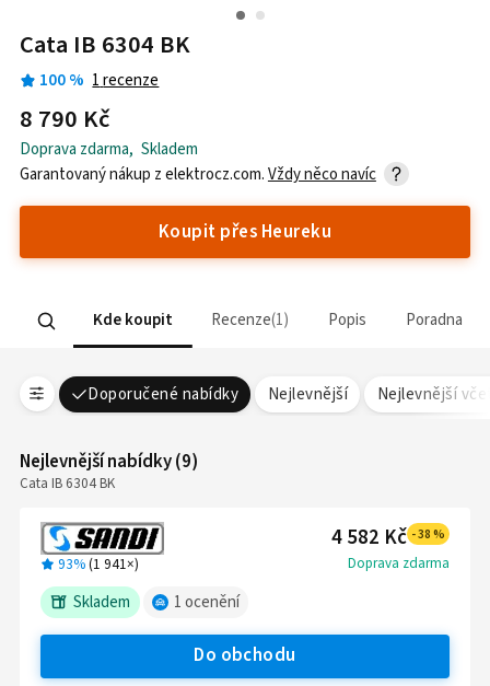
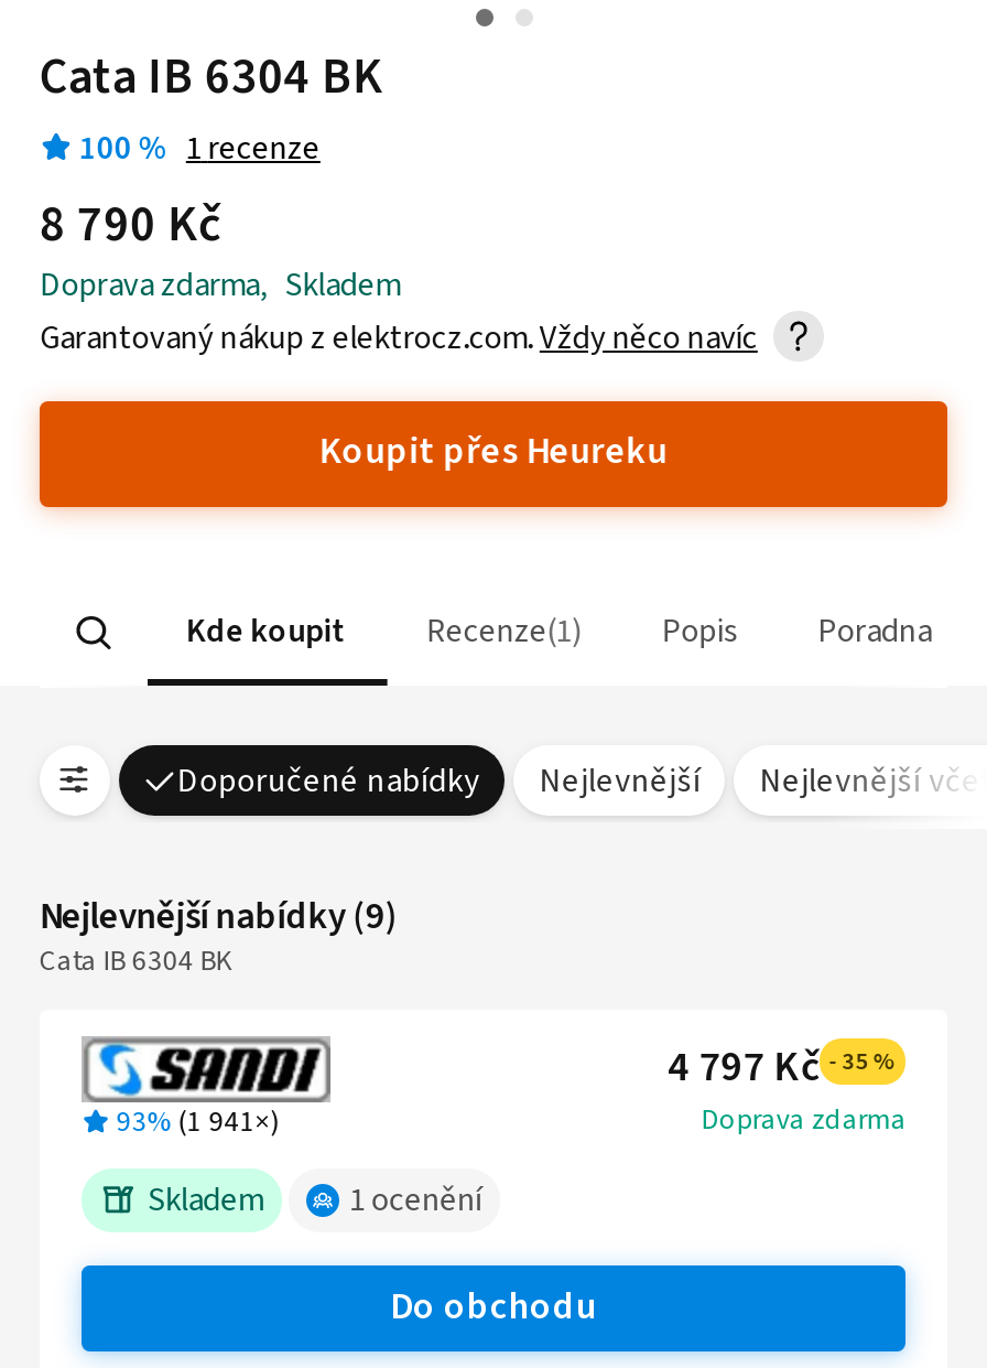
[332,522,445,552] 4 582 Kč -38% -> [668,1038,897,1098] 4 797 Kč -35%

